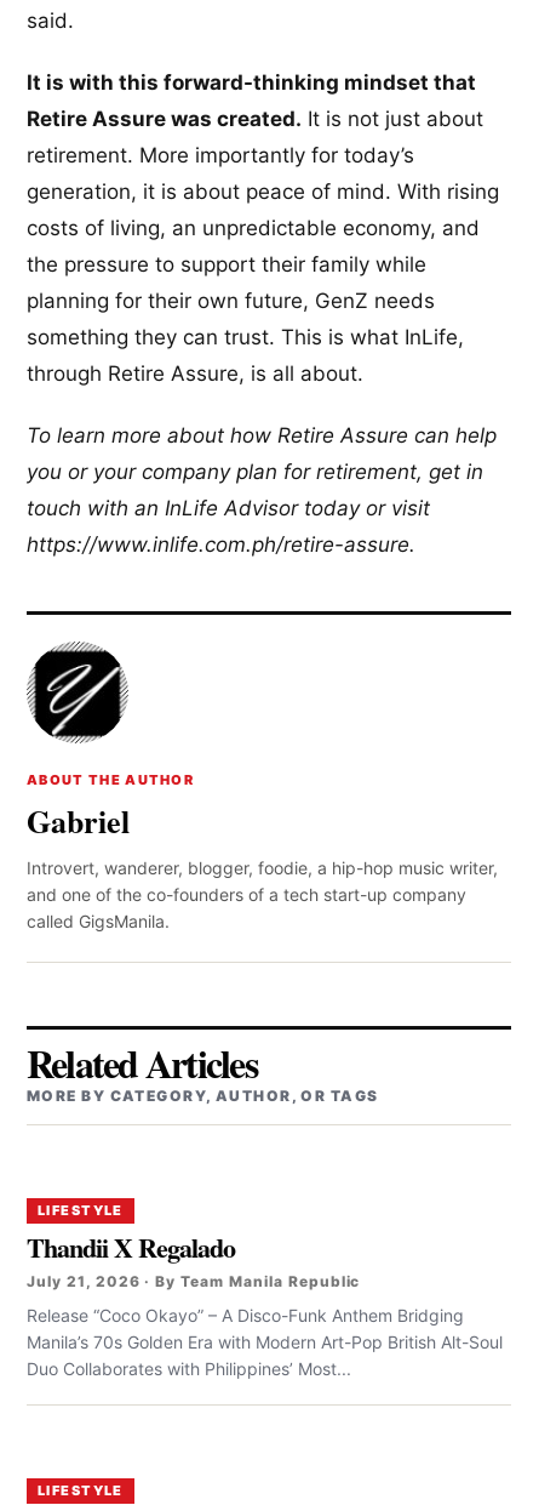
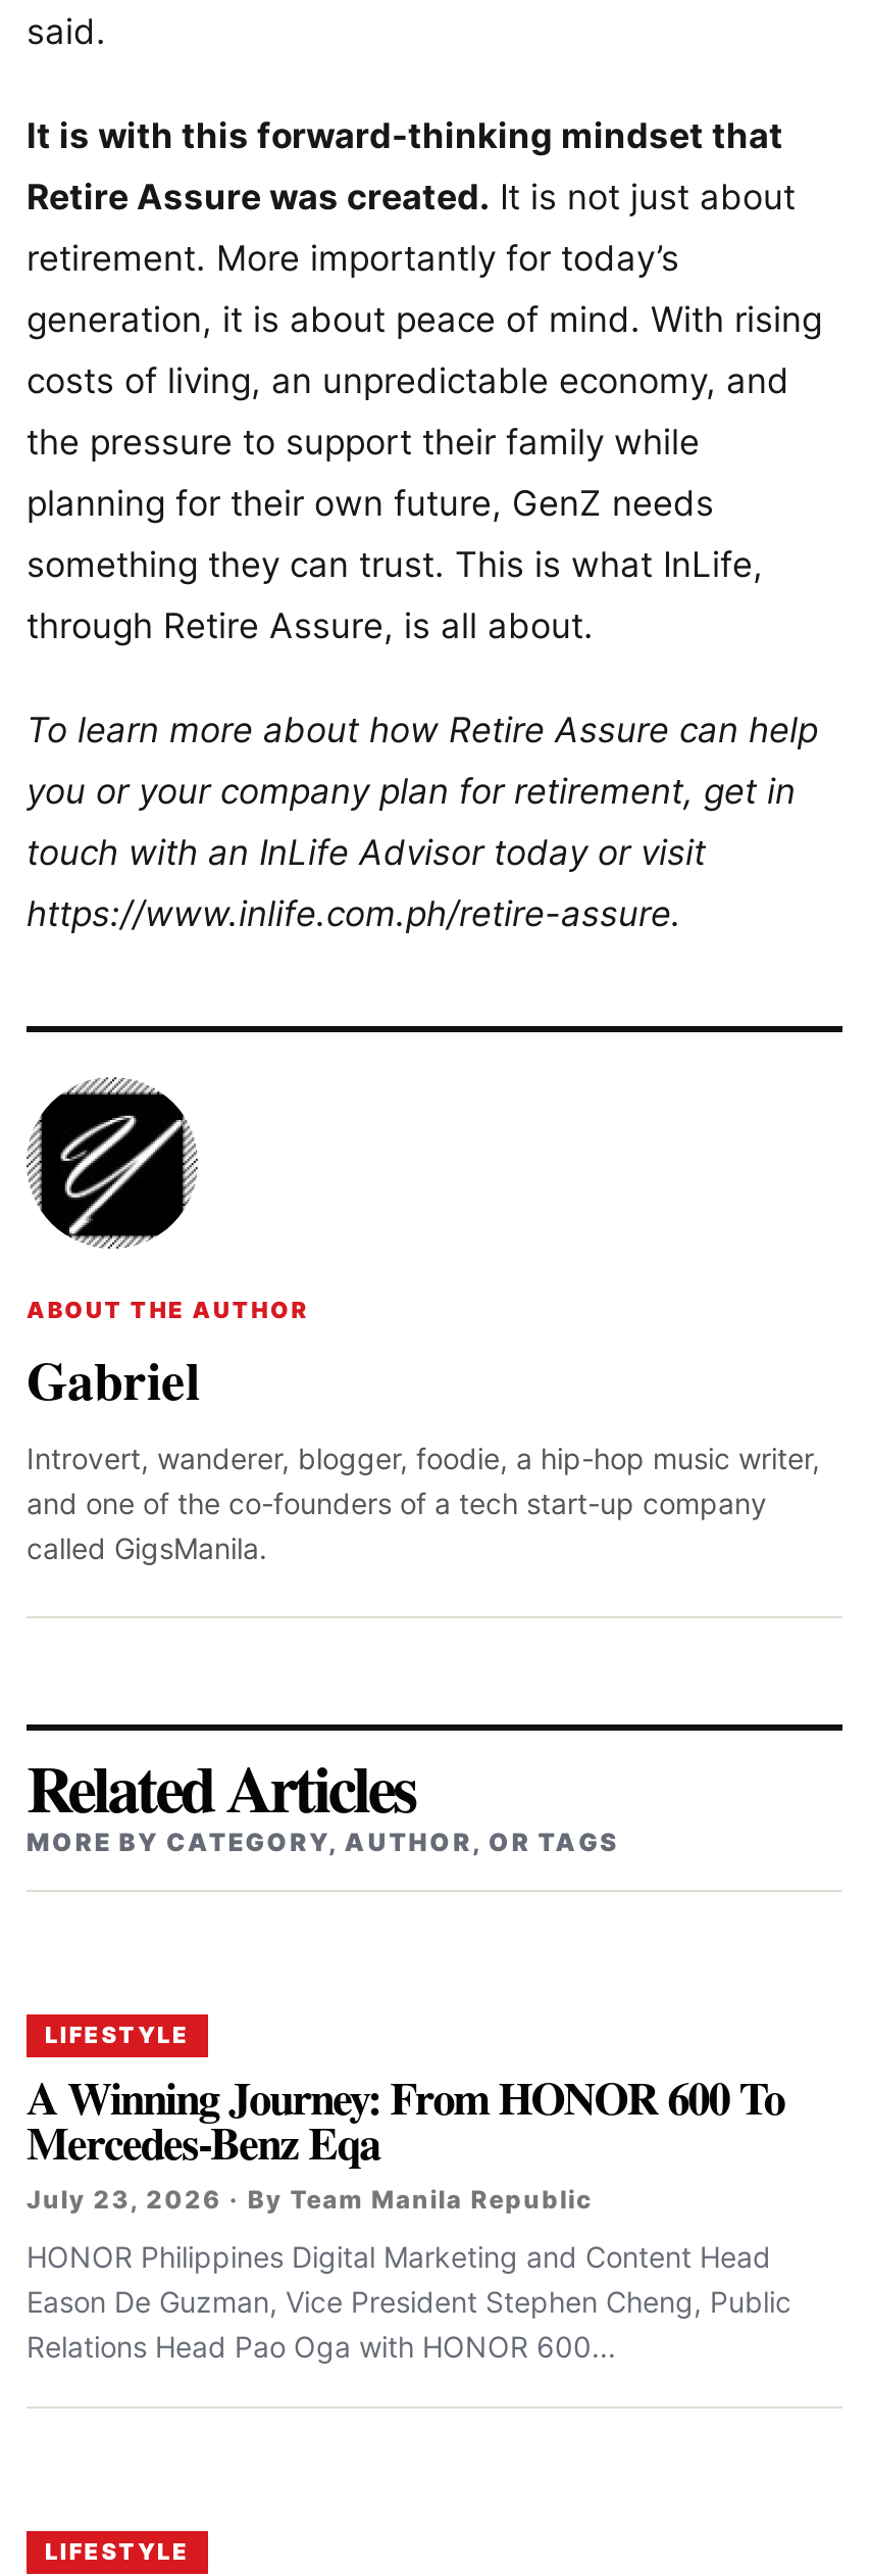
[27,1228,360,1291] Thandii X Regalado | July 21, 2026 · By Team Manila Republic -> [27,2064,784,2215] A Winning Journey: From HONOR 600 To | Mercedes-Benz Eqa | July 23, 2026 · By Team Manila Republic
[27,1305,503,1379] Release “Coco Okayo” – A Disco-Funk Anthem Bridging | Manila’s 70s Golden Era with Modern Art-Pop British Alt-Soul | Duo Collaborates with Philippines’ Most... -> [27,2240,791,2364] HONOR Philippines Digital Marketing and Content Head | Eason De Guzman, Vice President Stephen Cheng, Public | Relations Head Pao Oga with HONOR 600...

